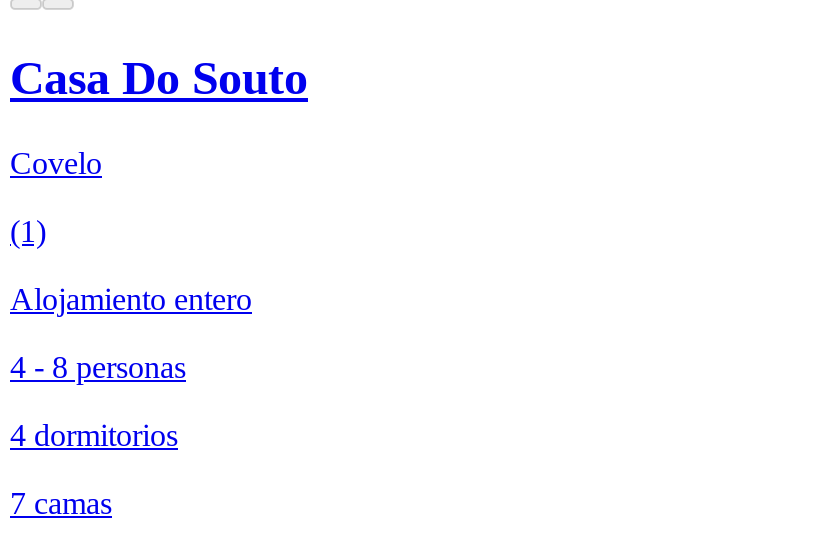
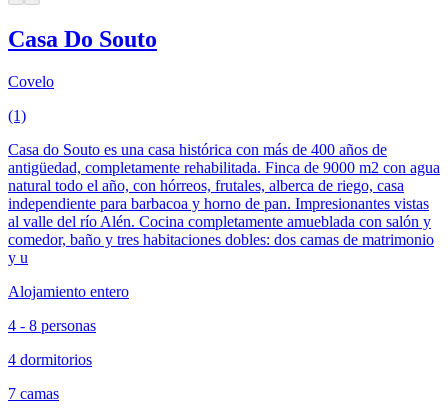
none -> [8,141,440,266] Casa do Souto es una casa histórica con más de 400 años de | antigüedad, completamente rehabilitada. Finca de 9000 m2 con agua | natural todo el año, con hórreos, frutales, alberca de riego, casa | independiente para barbacoa y horno de pan. Impresionantes vistas | al valle del río Alén. Cocina completamente amueblada con salón y | comedor, baño y tres habitaciones dobles: dos camas de matrimonio | y u

